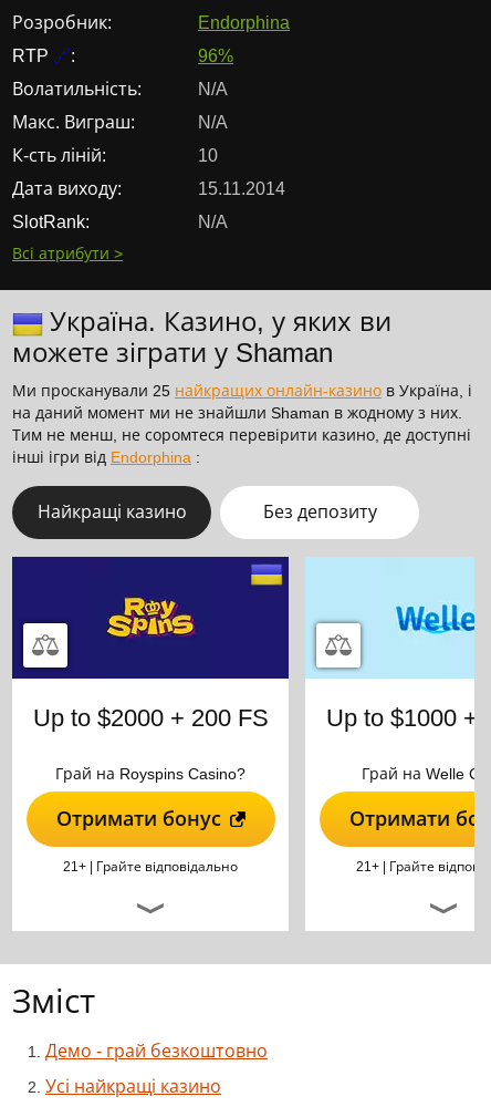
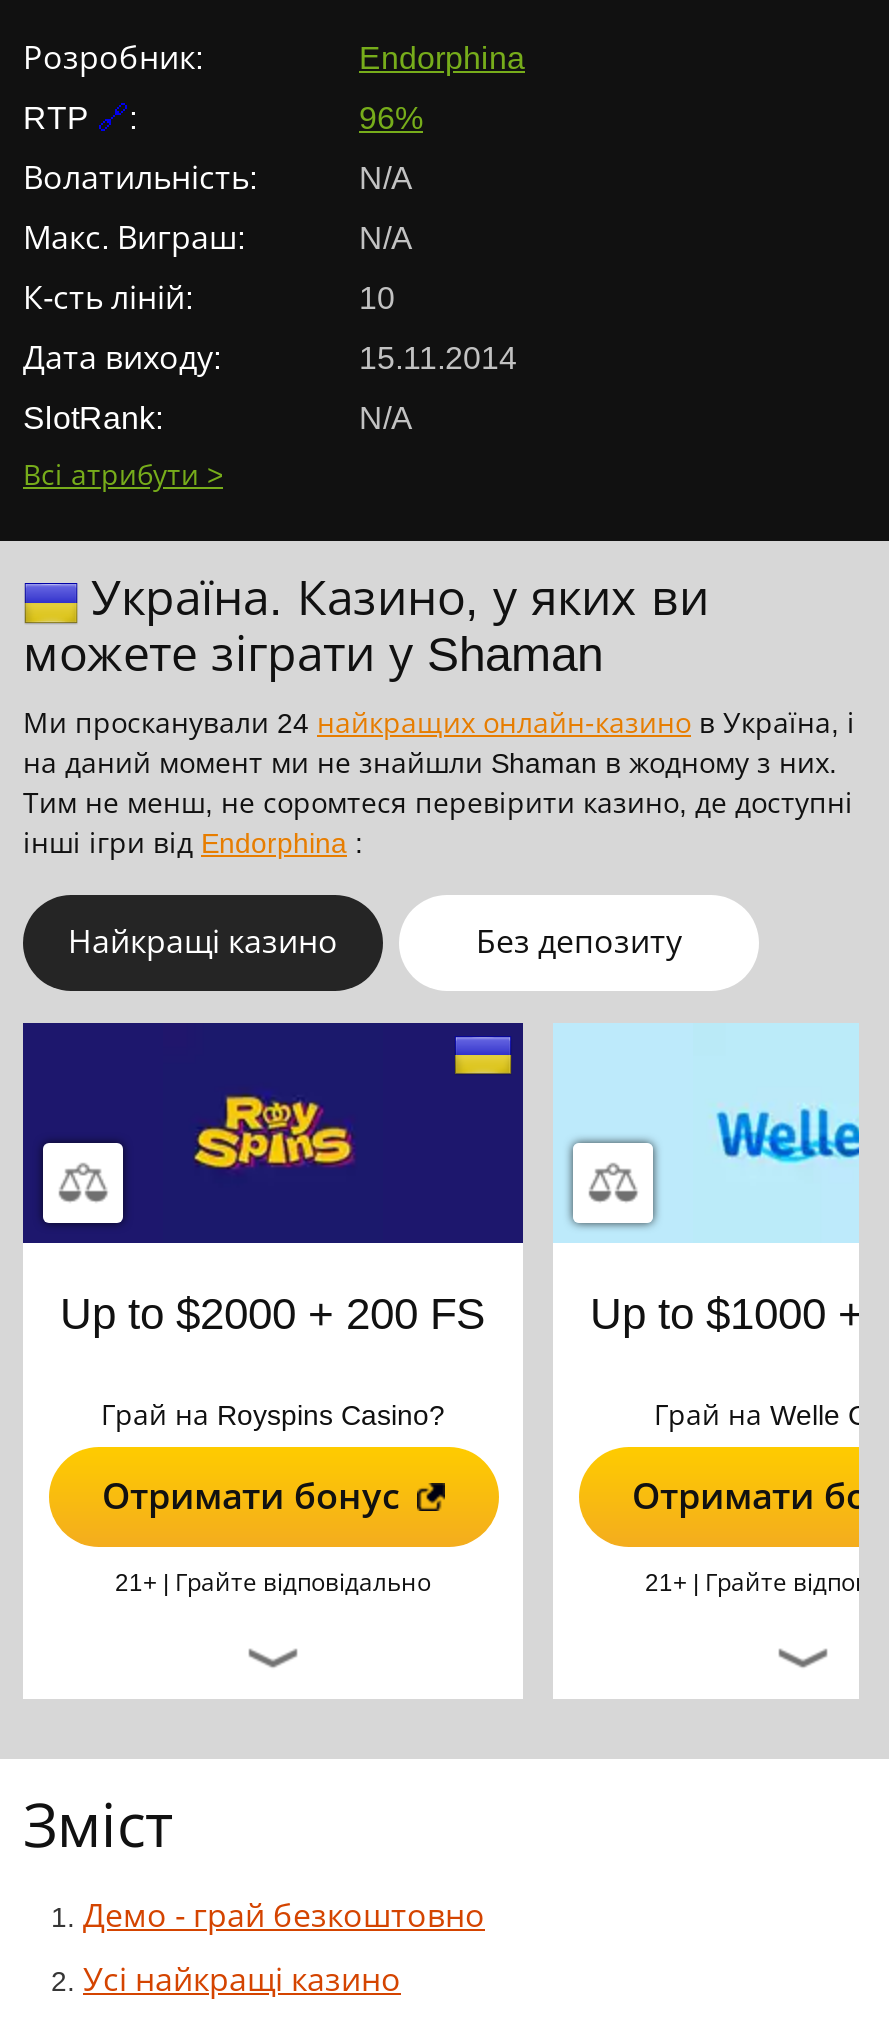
[12,382,472,400] Ми просканували 25 найкращих онлайн-казино в Україна, і -> [23,706,855,738] Ми просканували 24 найкращих онлайн-казино в Україна, і

